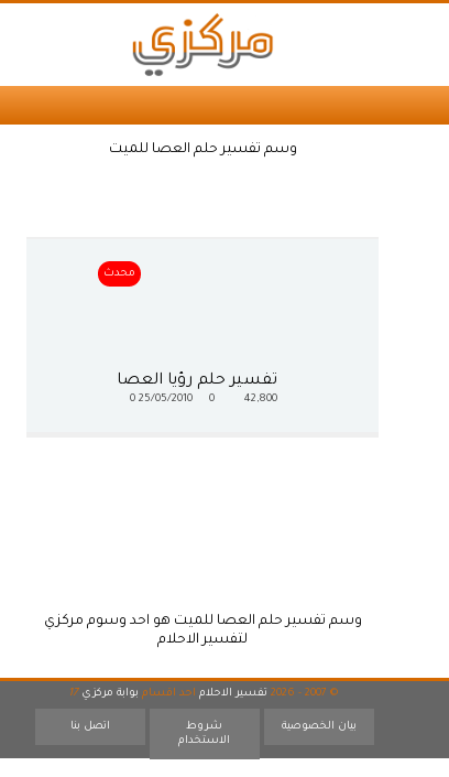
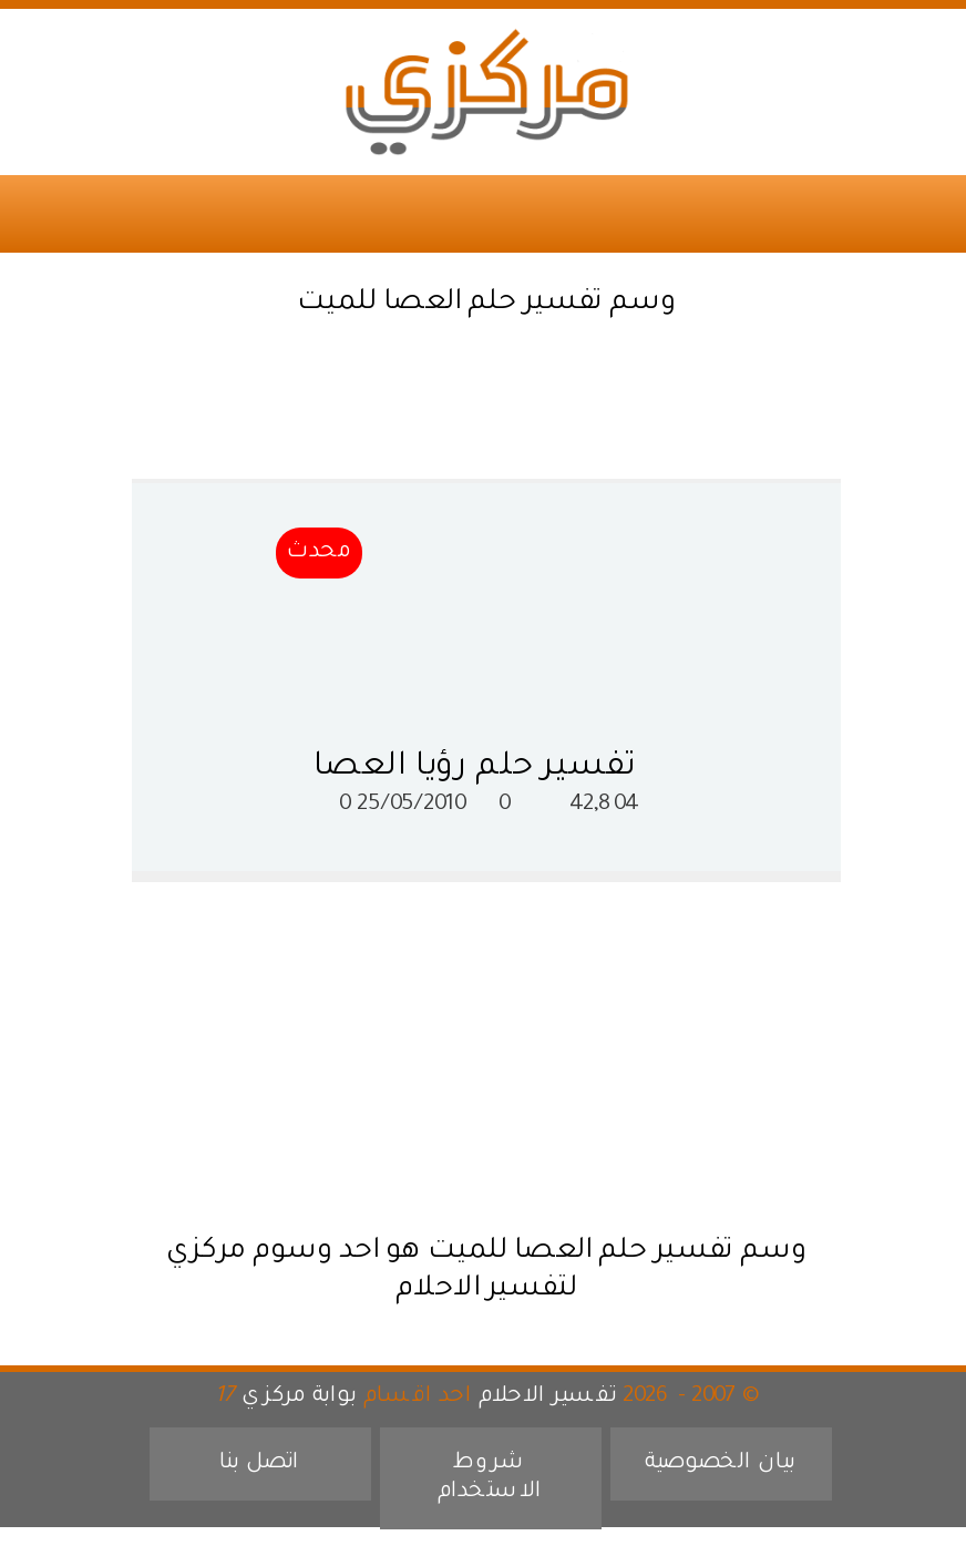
[244,393,277,406] 42,800 -> [569,794,638,818] 42,804

